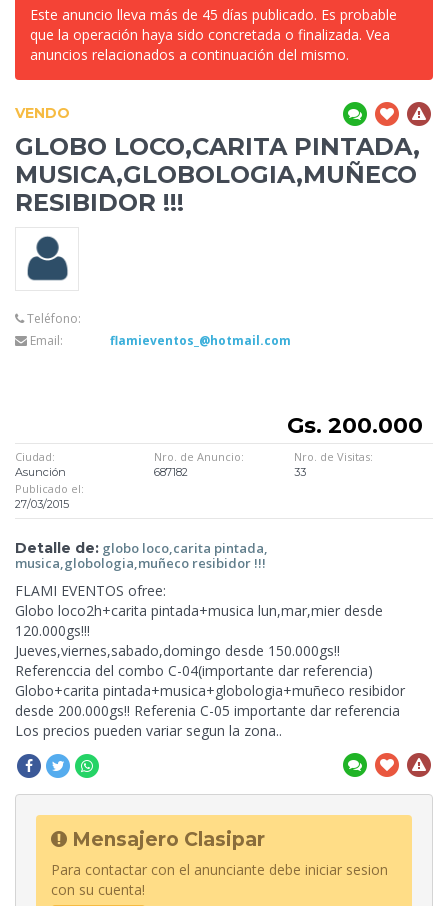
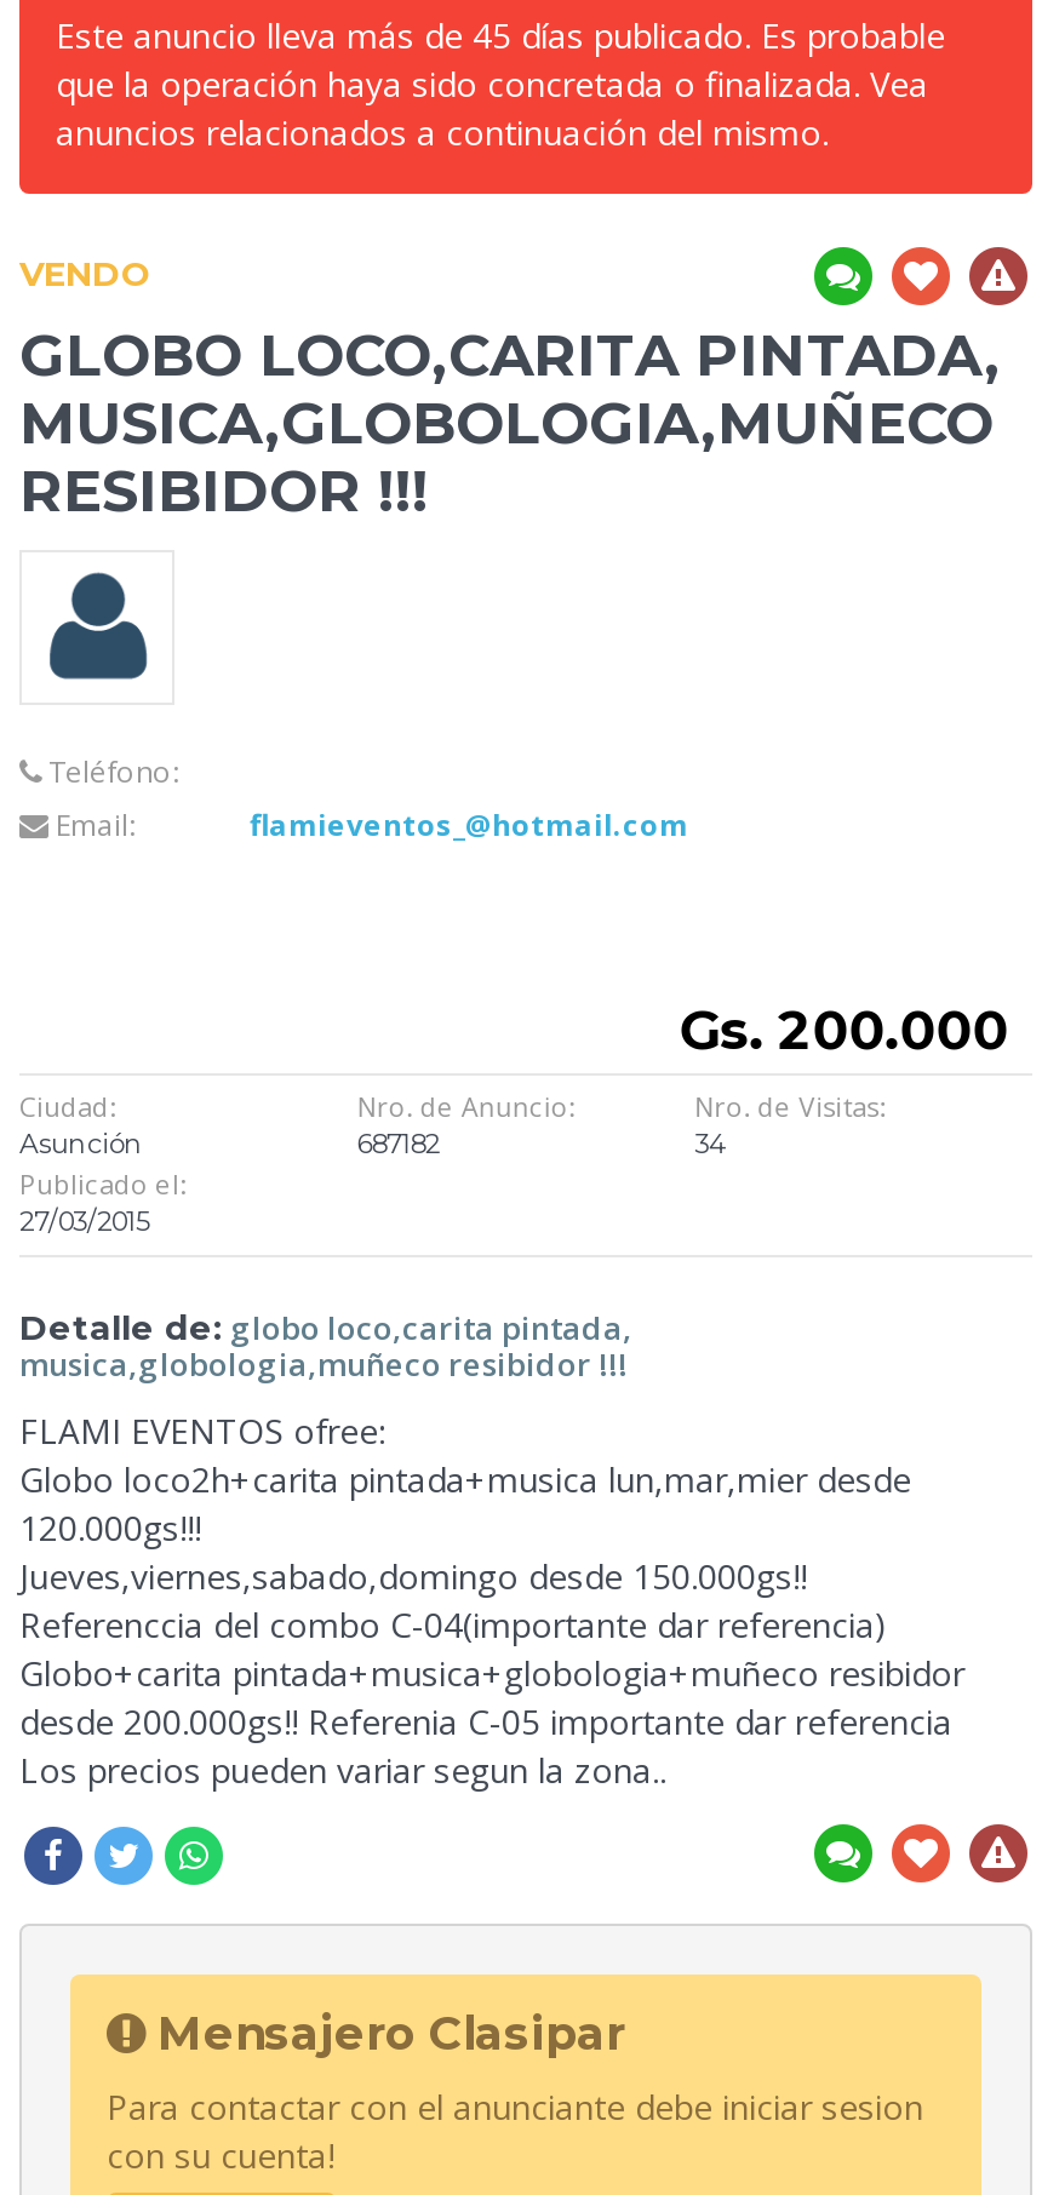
[294,465,306,479] 33 -> [695,1127,729,1161] 34

